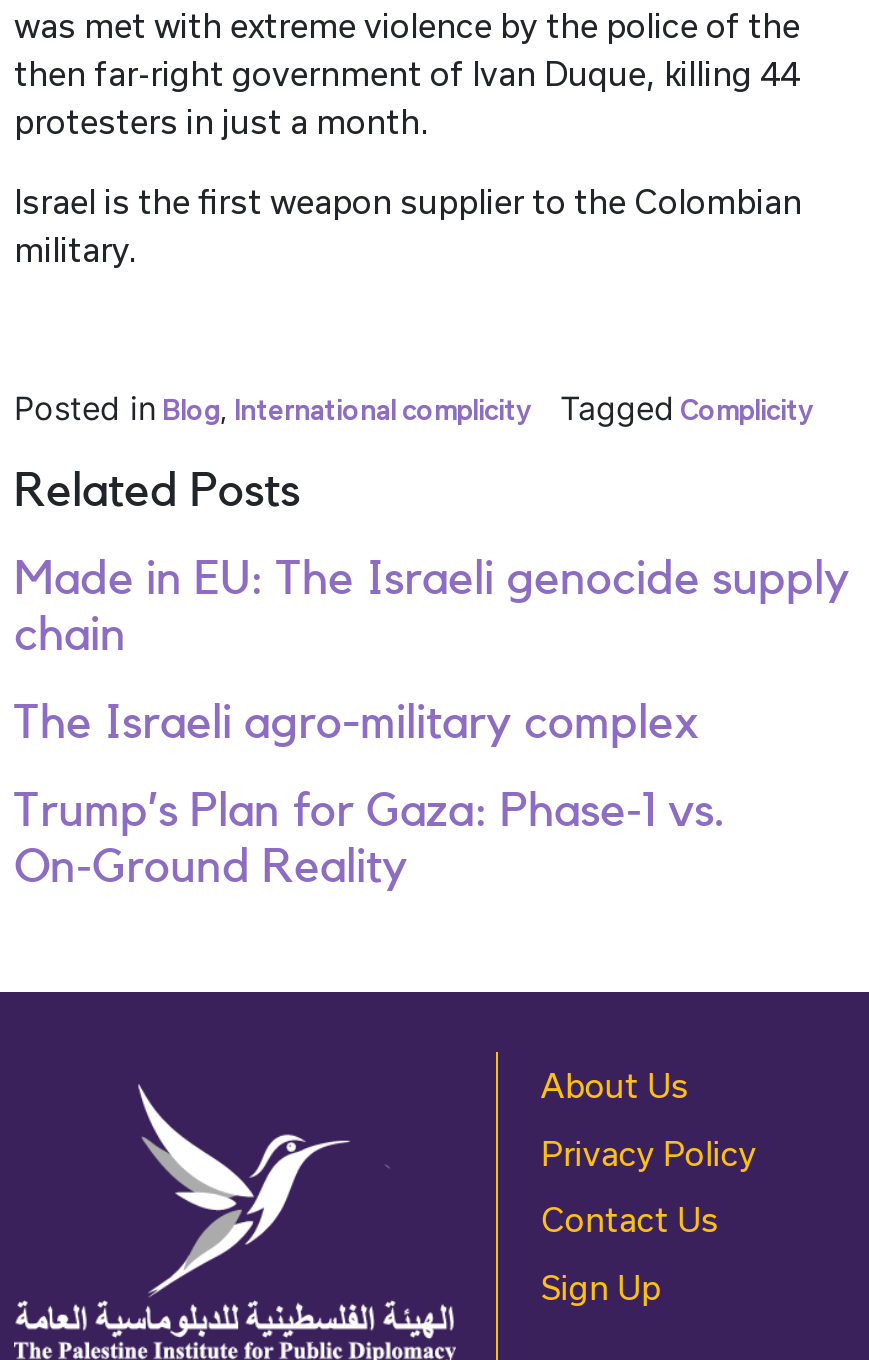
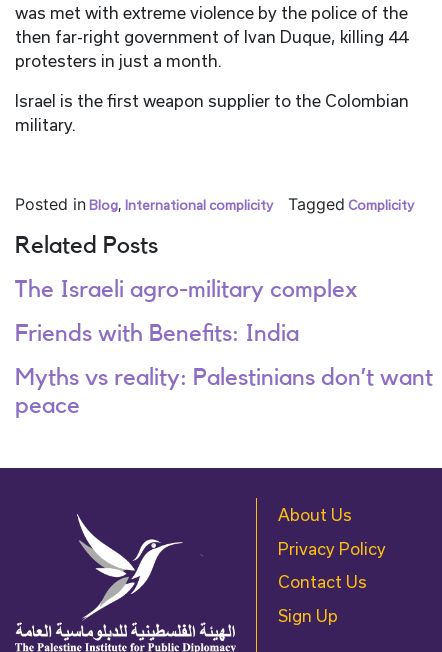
[14,556,850,660] Made in EU: The Israeli genocide supply | chain -> none
moved [14,700,698,748] -> [15,278,357,302]: The Israeli agro-military complex
[14,788,726,892] Trump’s Plan for Gaza: Phase‑1 vs. | On‑Ground Reality -> [15,322,433,418] Friends with Benefits: India | Myths vs reality: Palestinians don’t want | peace

